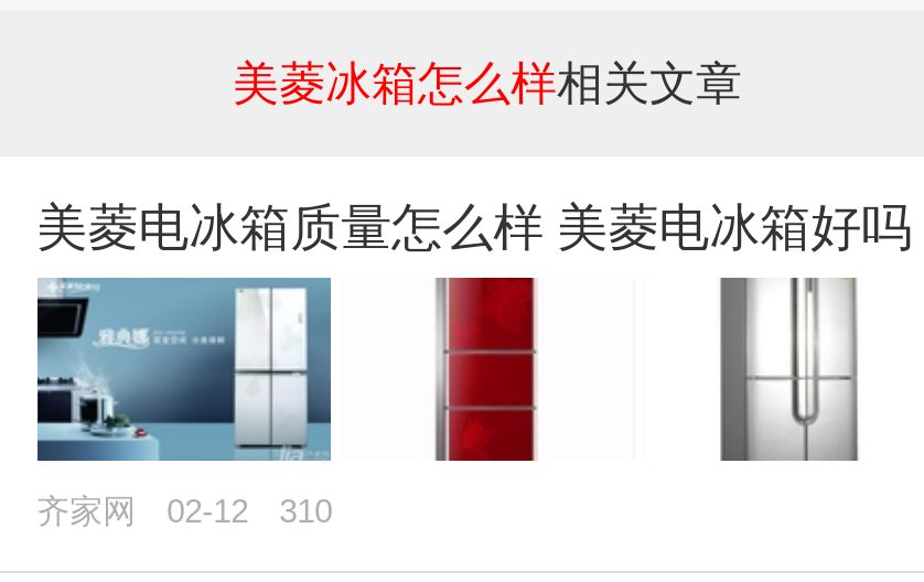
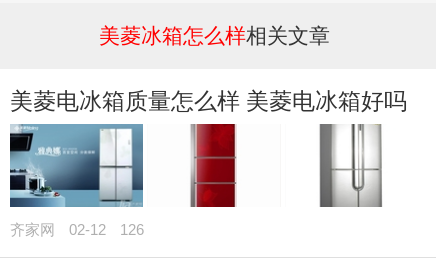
[37,494,332,529] 齐家网 02-12 310 -> [10,222,144,238] 齐家网 02-12 126

